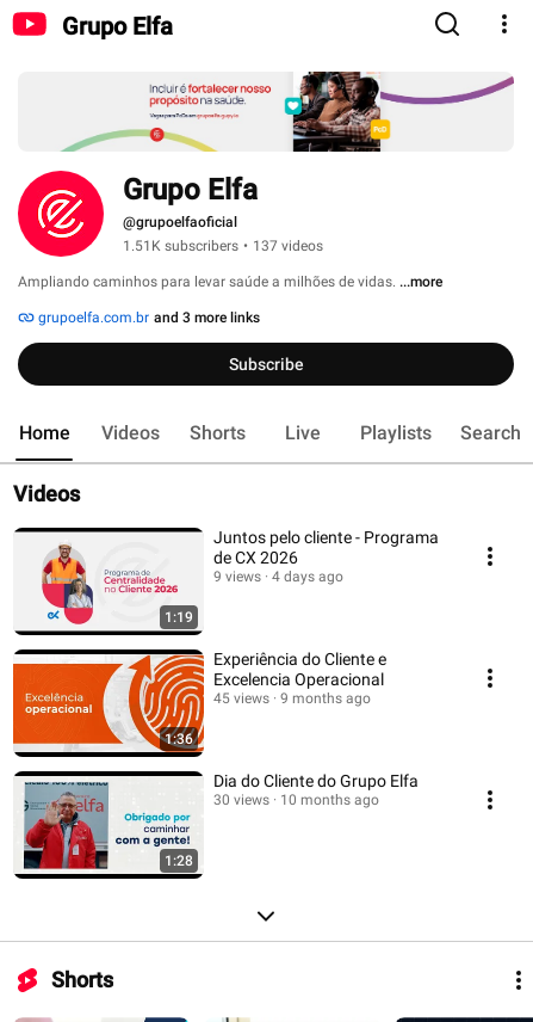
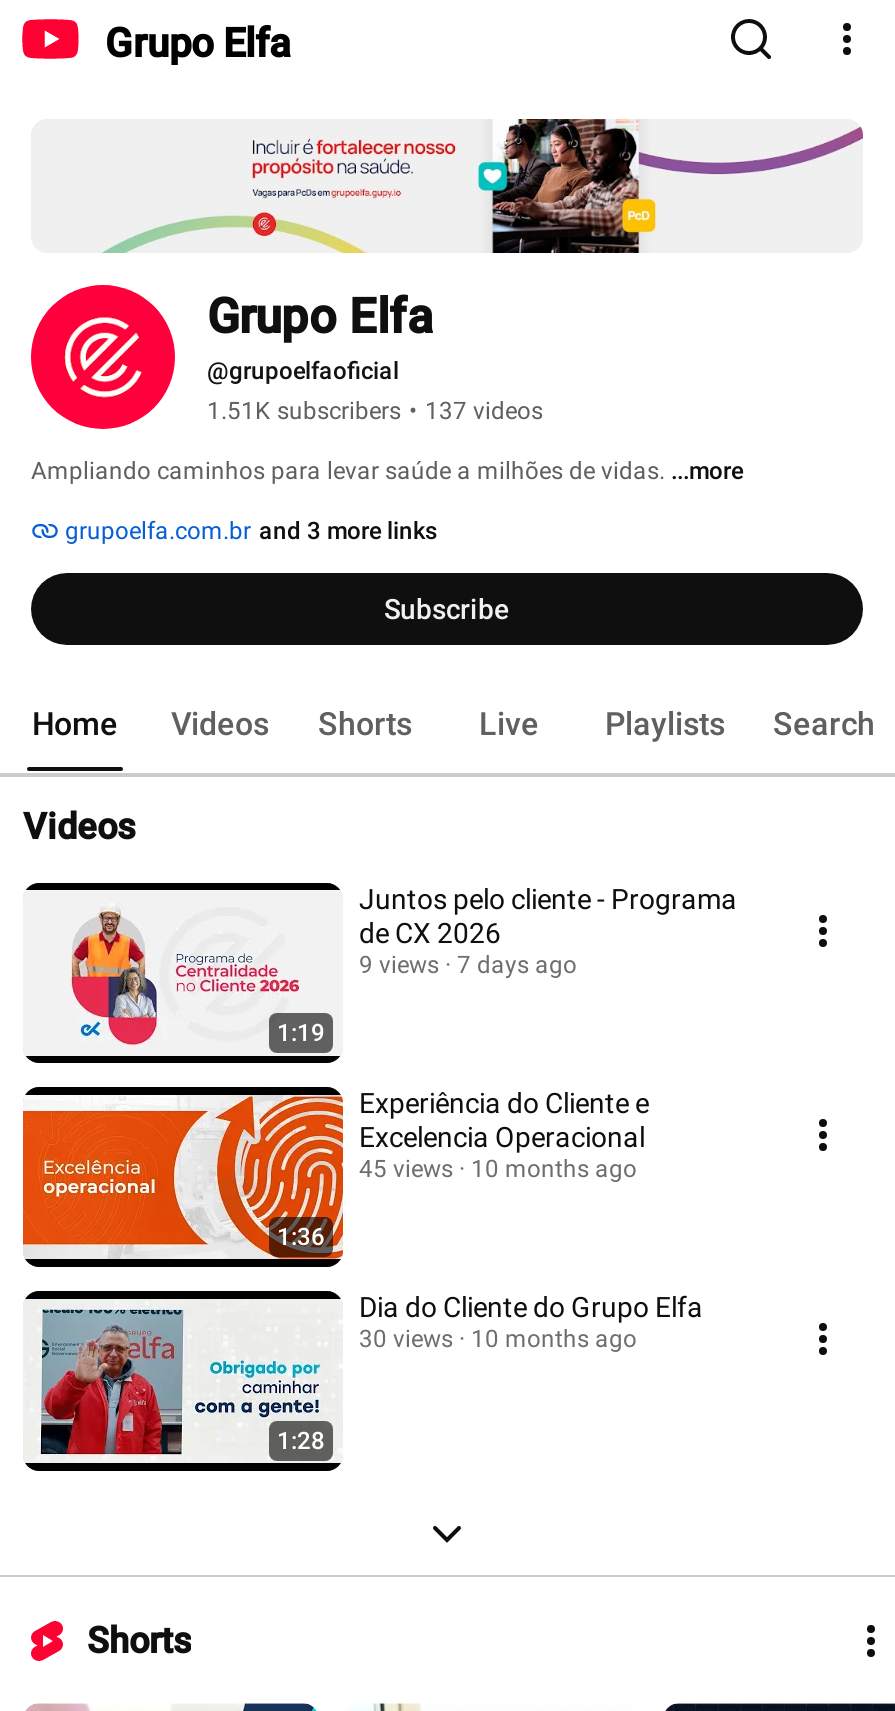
[213,568,343,585] 9 views 4 days ago -> [359,951,577,979] 9 views 7 days ago
[213,690,371,707] 45 views 9 months ago -> [359,1155,637,1183] 45 views 10 months ago

